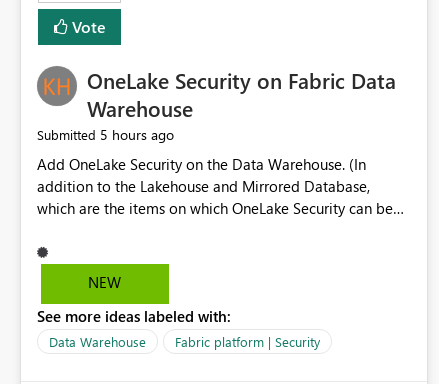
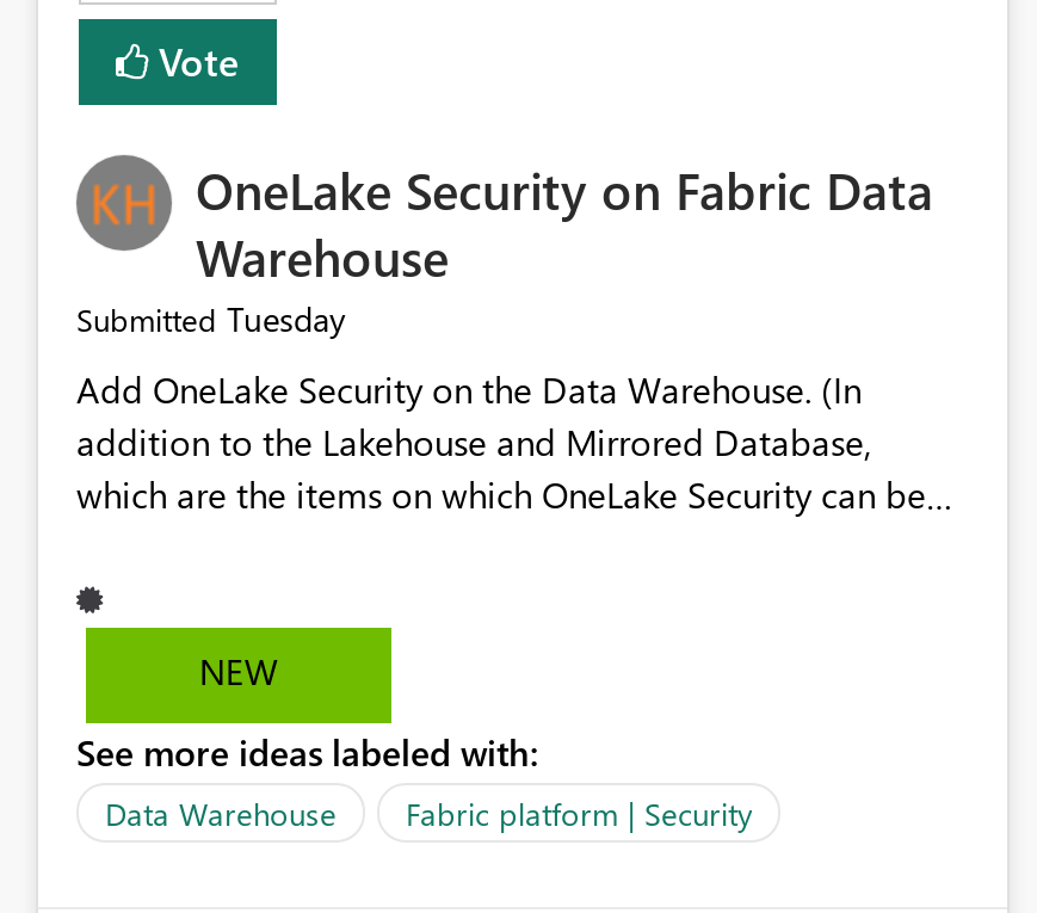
[37,125,174,144] Submitted 5 hours ago -> [76,297,346,342] Submitted Tuesday

